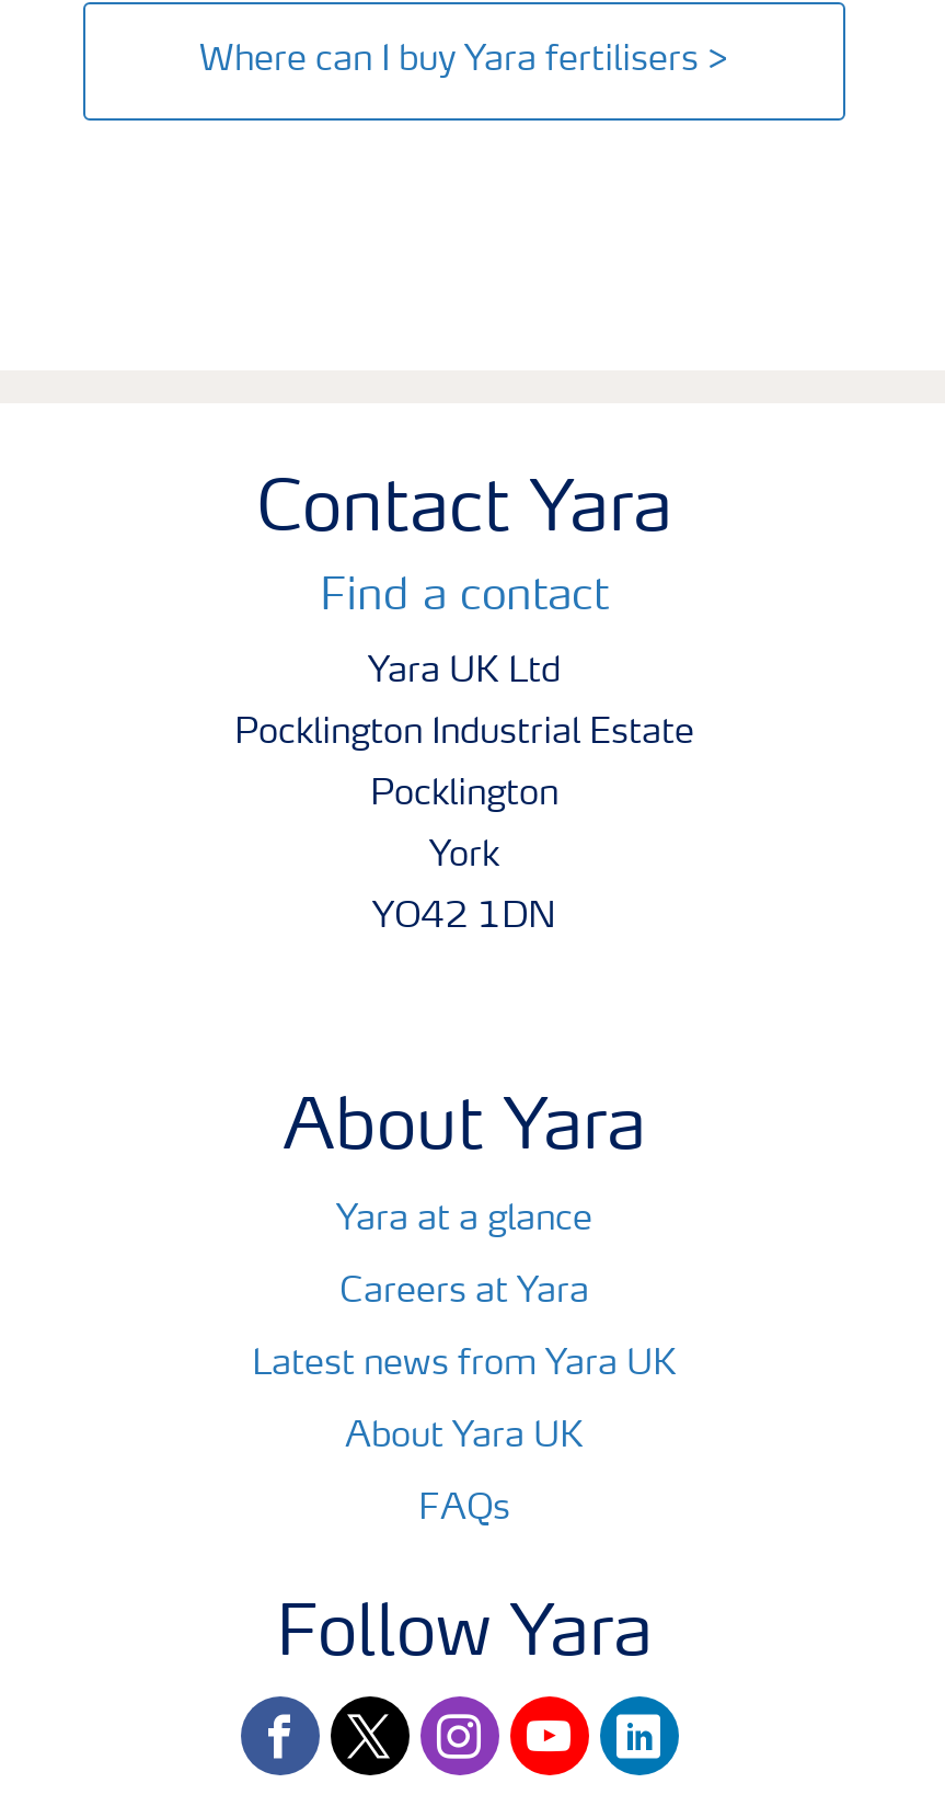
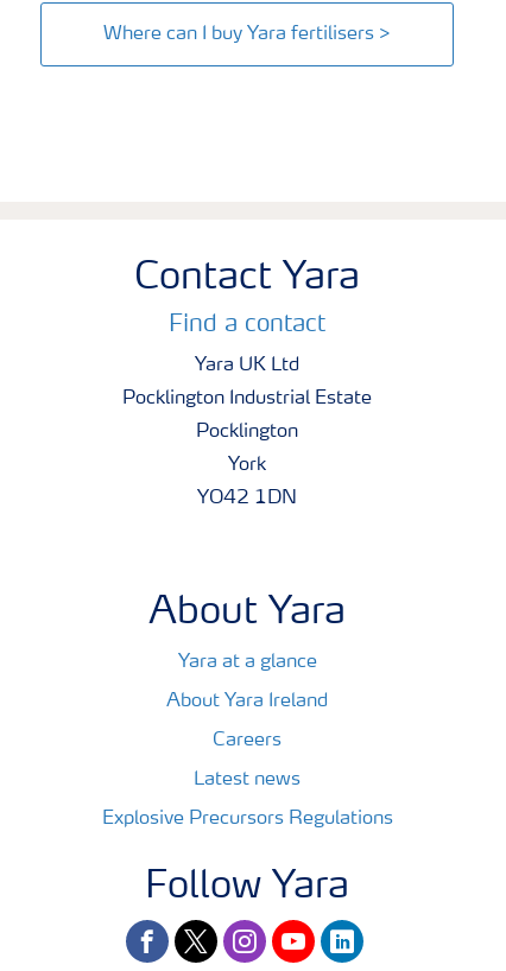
[339,1276,589,1311] Careers at Yara -> [166,692,328,711] About Yara Ireland
[252,1348,677,1383] Latest news from Yara UK -> [213,731,282,750] Careers
[345,1420,584,1455] About Yara UK -> [194,770,301,789] Latest news
[418,1493,510,1528] FAQs -> [102,810,393,829] Explosive Precursors Regulations

